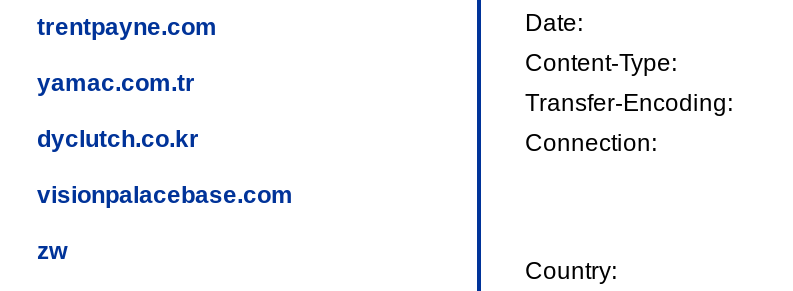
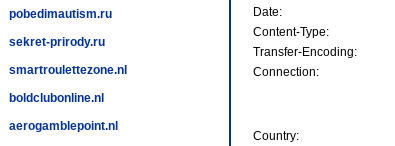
[37,13,217,41] trentpayne.com -> [9,7,112,21] pobedimautism.ru
[37,69,195,97] yamac.com.tr -> [9,35,105,49] sekret-prirody.ru
[37,125,199,153] dyclutch.co.kr -> [9,63,127,77] smartroulettezone.nl
[37,181,293,209] visionpalacebase.com -> [9,91,104,105] boldclubonline.nl
[37,237,67,265] zw -> [9,119,118,133] aerogamblepoint.nl

